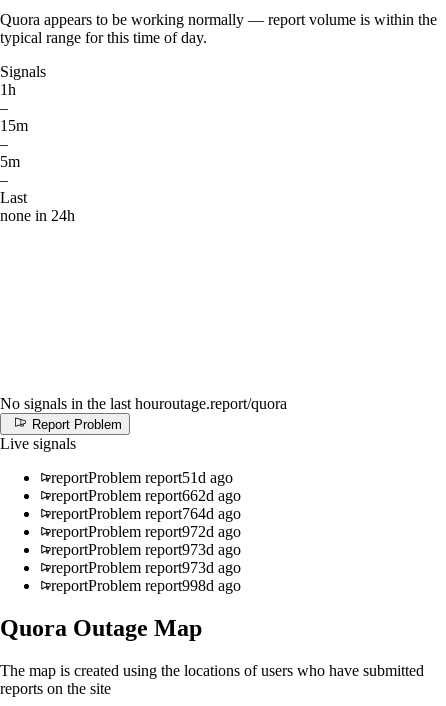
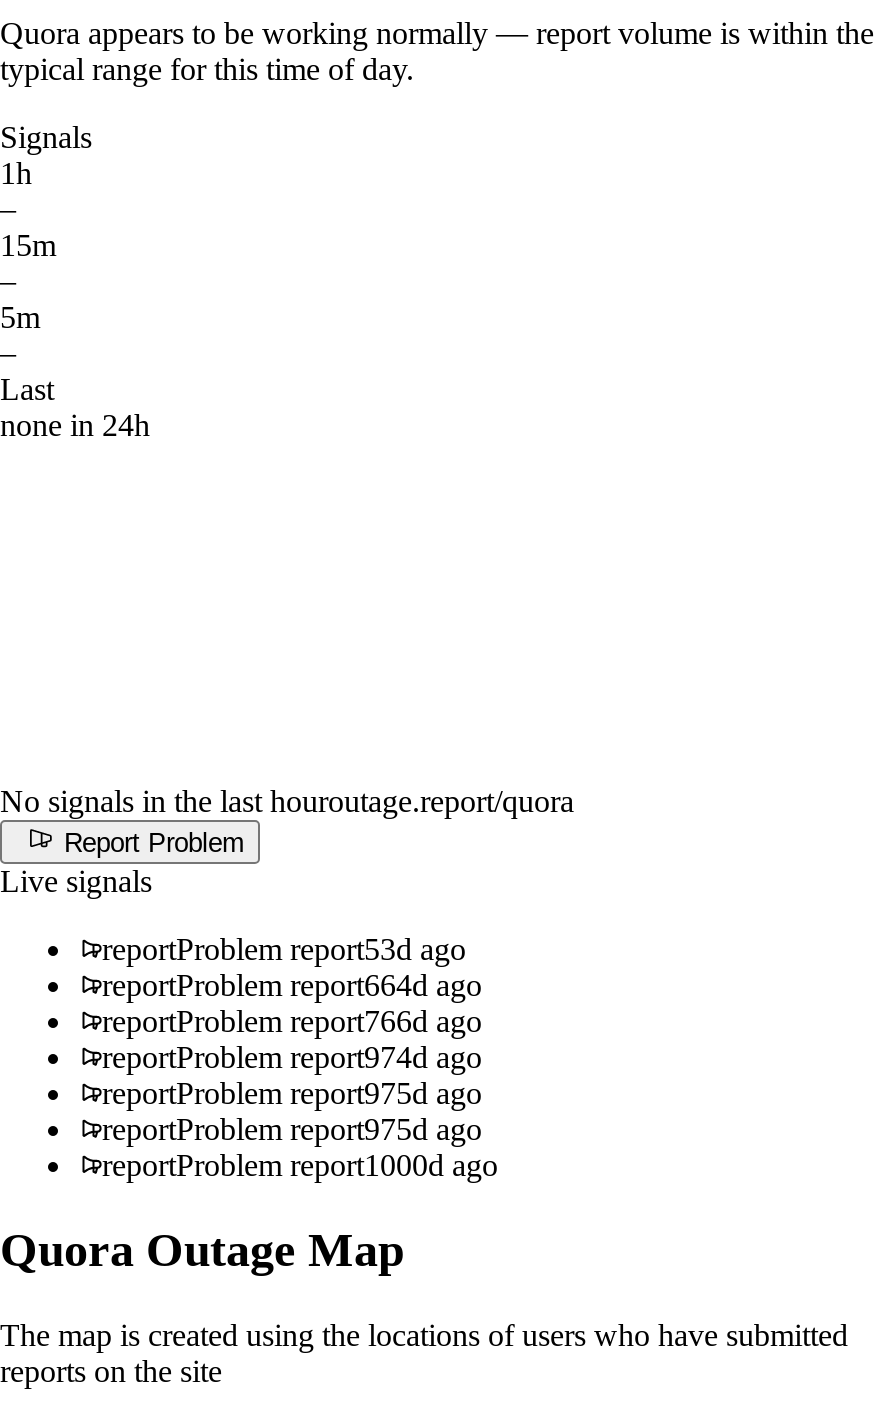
[51,469,233,486] reportProblem report51d ago -> [102,932,466,966] reportProblem report53d ago
[51,487,241,504] reportProblem report662d ago -> [102,968,482,1002] reportProblem report664d ago
[51,505,241,522] reportProblem report764d ago -> [102,1004,482,1038] reportProblem report766d ago
[51,523,241,540] reportProblem report972d ago -> [102,1040,482,1074] reportProblem report974d ago
[51,541,241,558] reportProblem report973d ago -> [102,1076,482,1110] reportProblem report975d ago
[51,559,241,576] reportProblem report973d ago -> [102,1112,482,1146] reportProblem report975d ago
[51,577,241,594] reportProblem report998d ago -> [102,1148,498,1182] reportProblem report1000d ago

